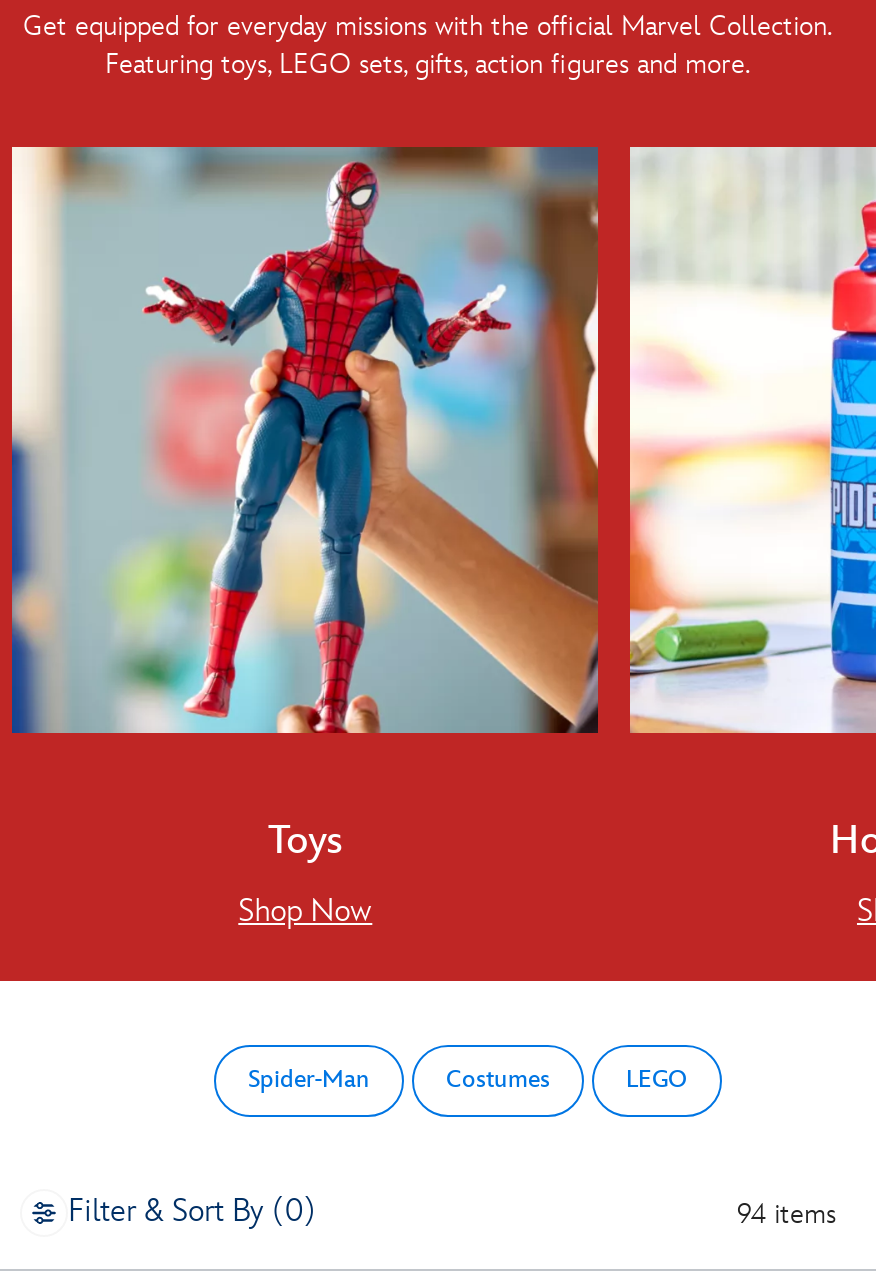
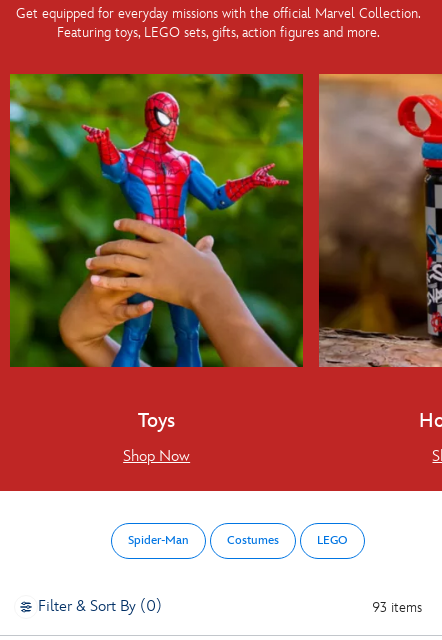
[10,145,600,735] [image] -> [9,73,304,368] [image]
[628,145,870,735] [image] -> [318,74,439,368] [image]
[736,1197,836,1231] 94 items -> [372,599,422,616] 93 items

